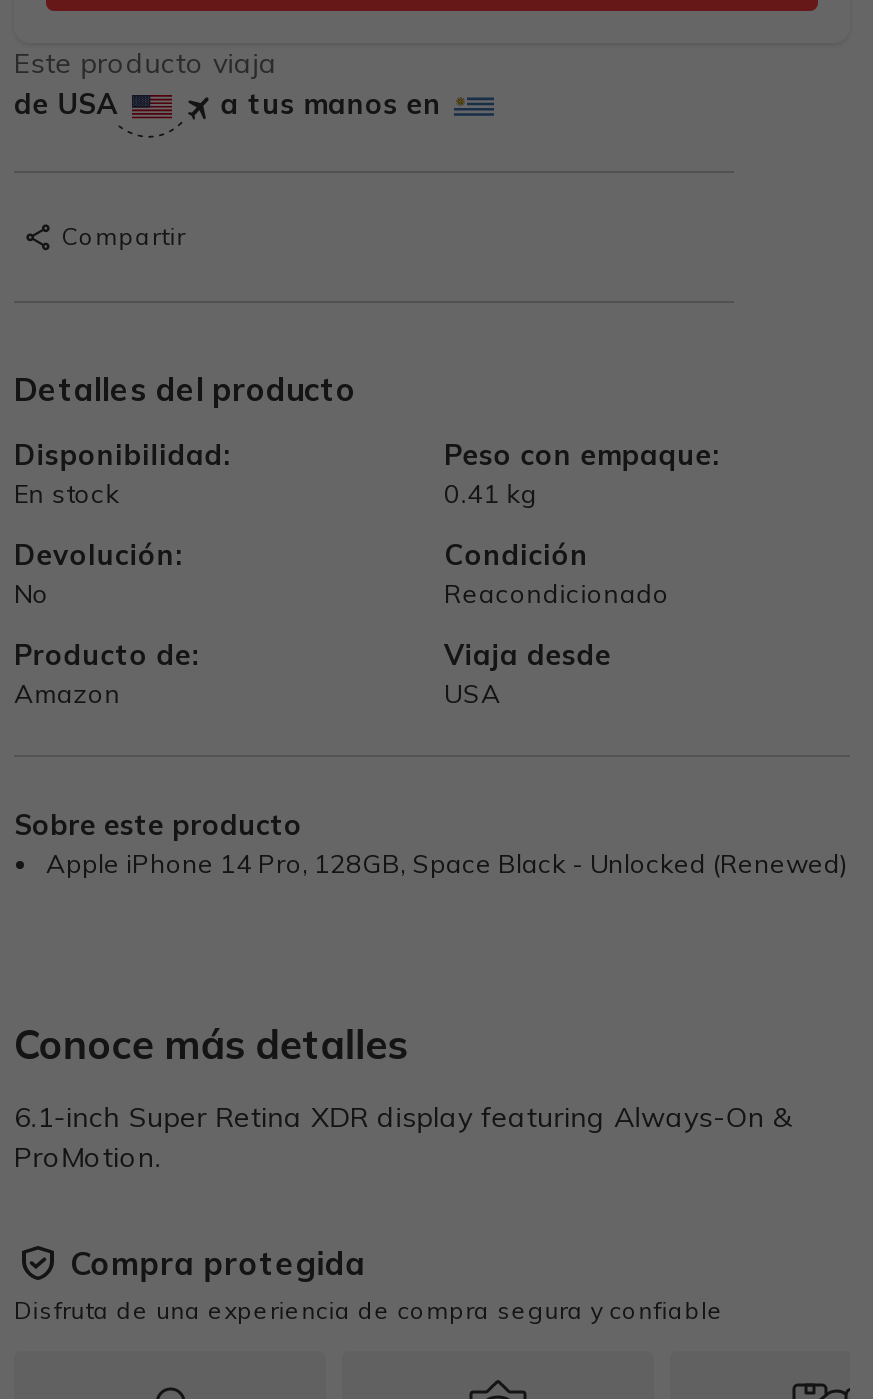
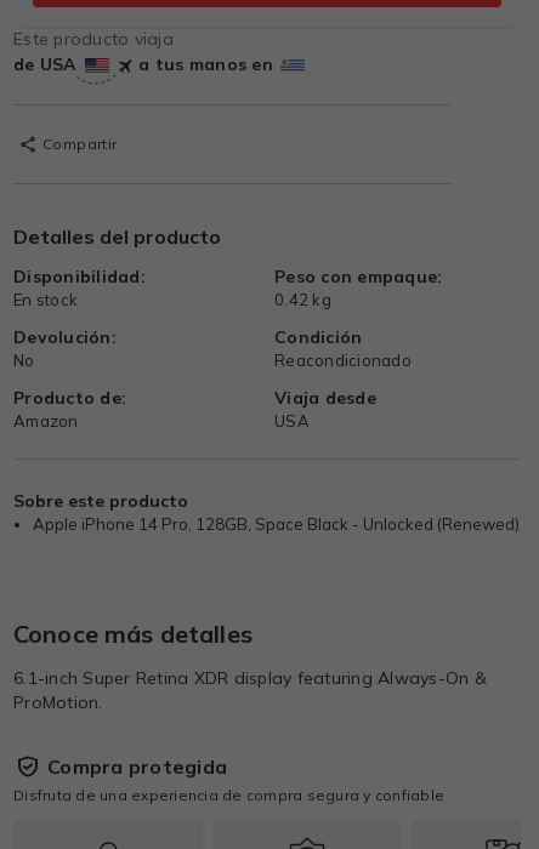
[444,477,538,509] 0.41 kg -> [274,290,331,309] 0.42 kg

